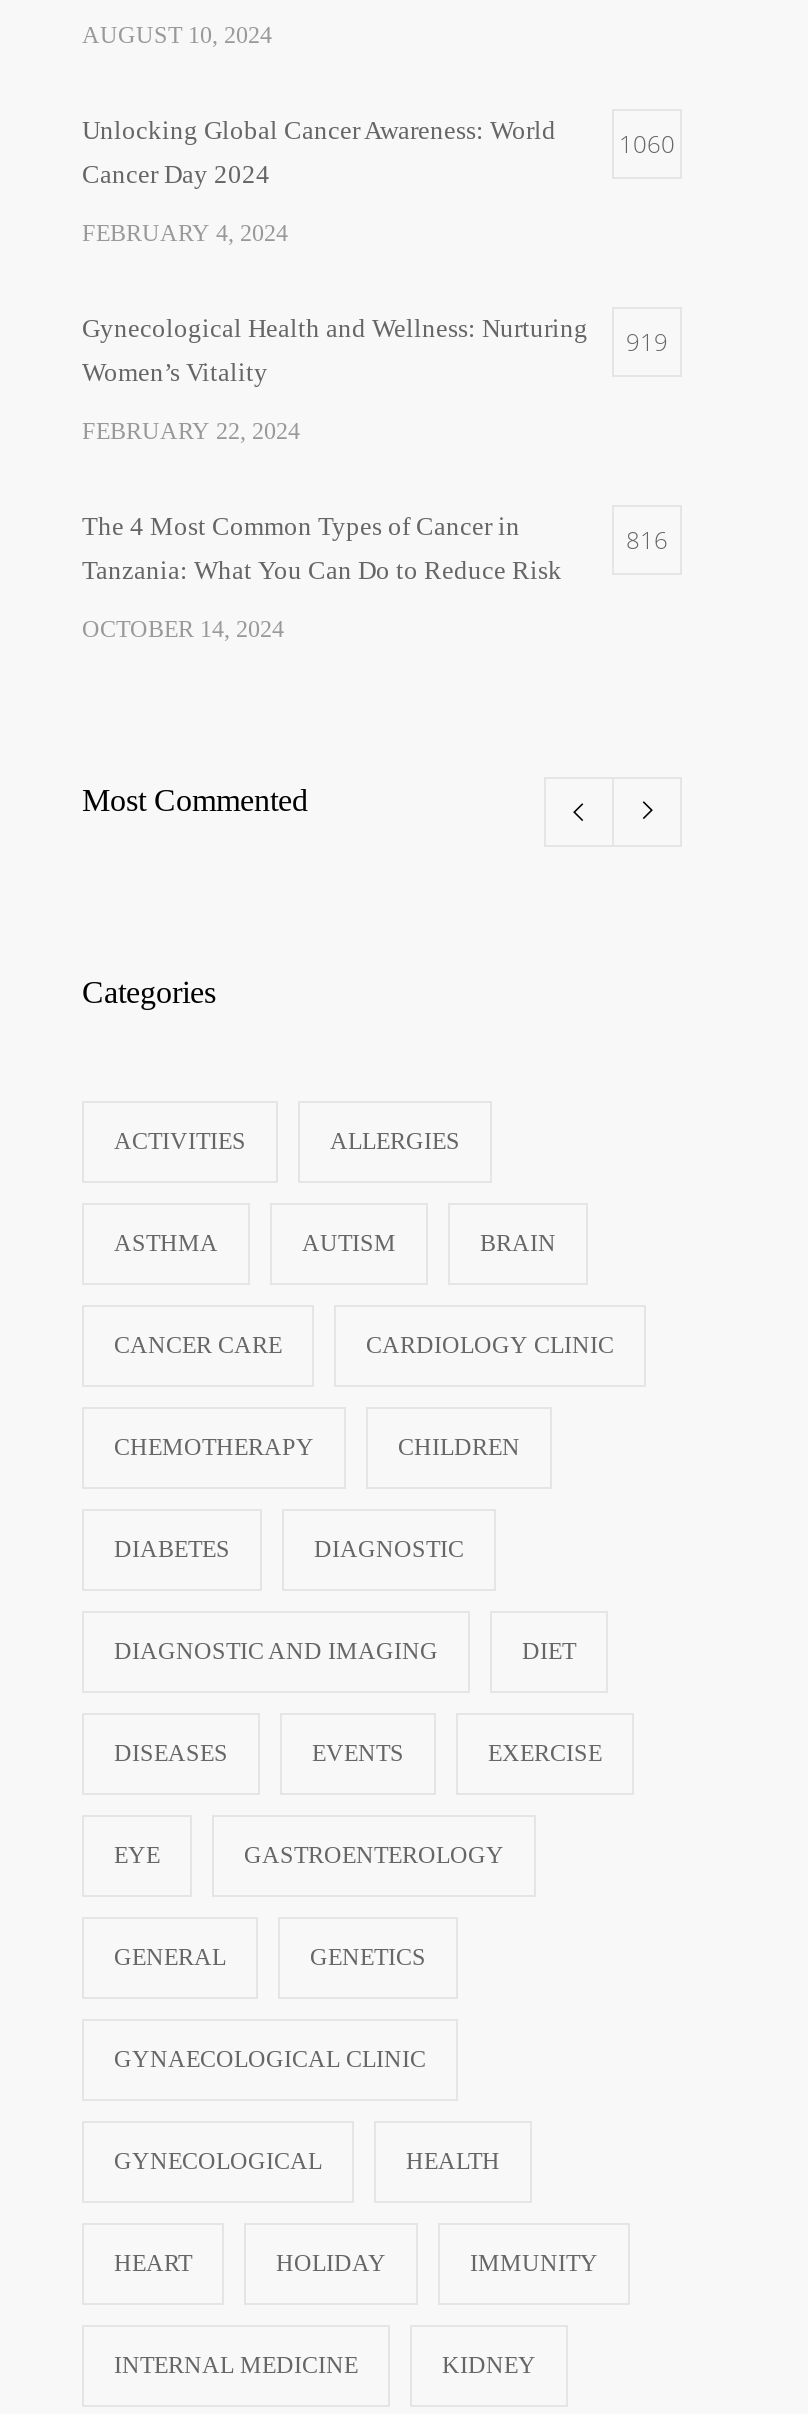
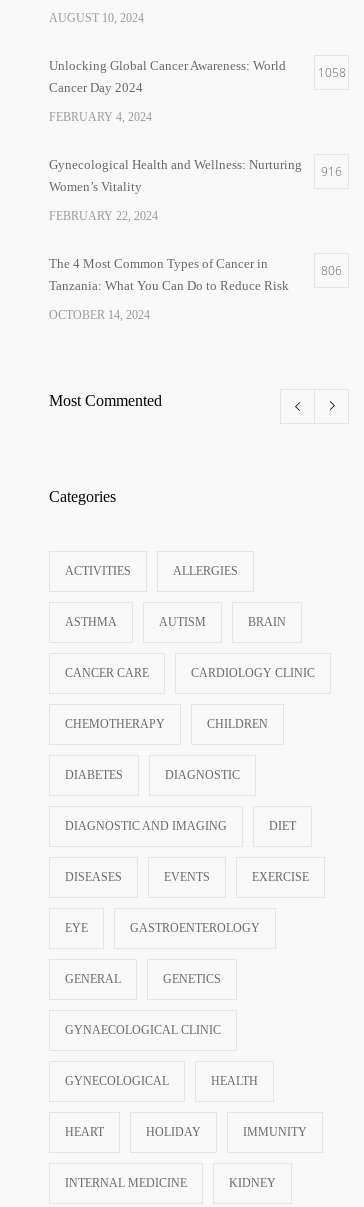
[619,126,675,160] 1060 -> [317,63,345,80] 1058
[82,312,668,358] Gynecological Health and Wellness: Nurturing 919 -> [49,156,342,179] Gynecological Health and Wellness: Nurturing 916
[626,522,668,556] 816 -> [321,261,342,278] 806

